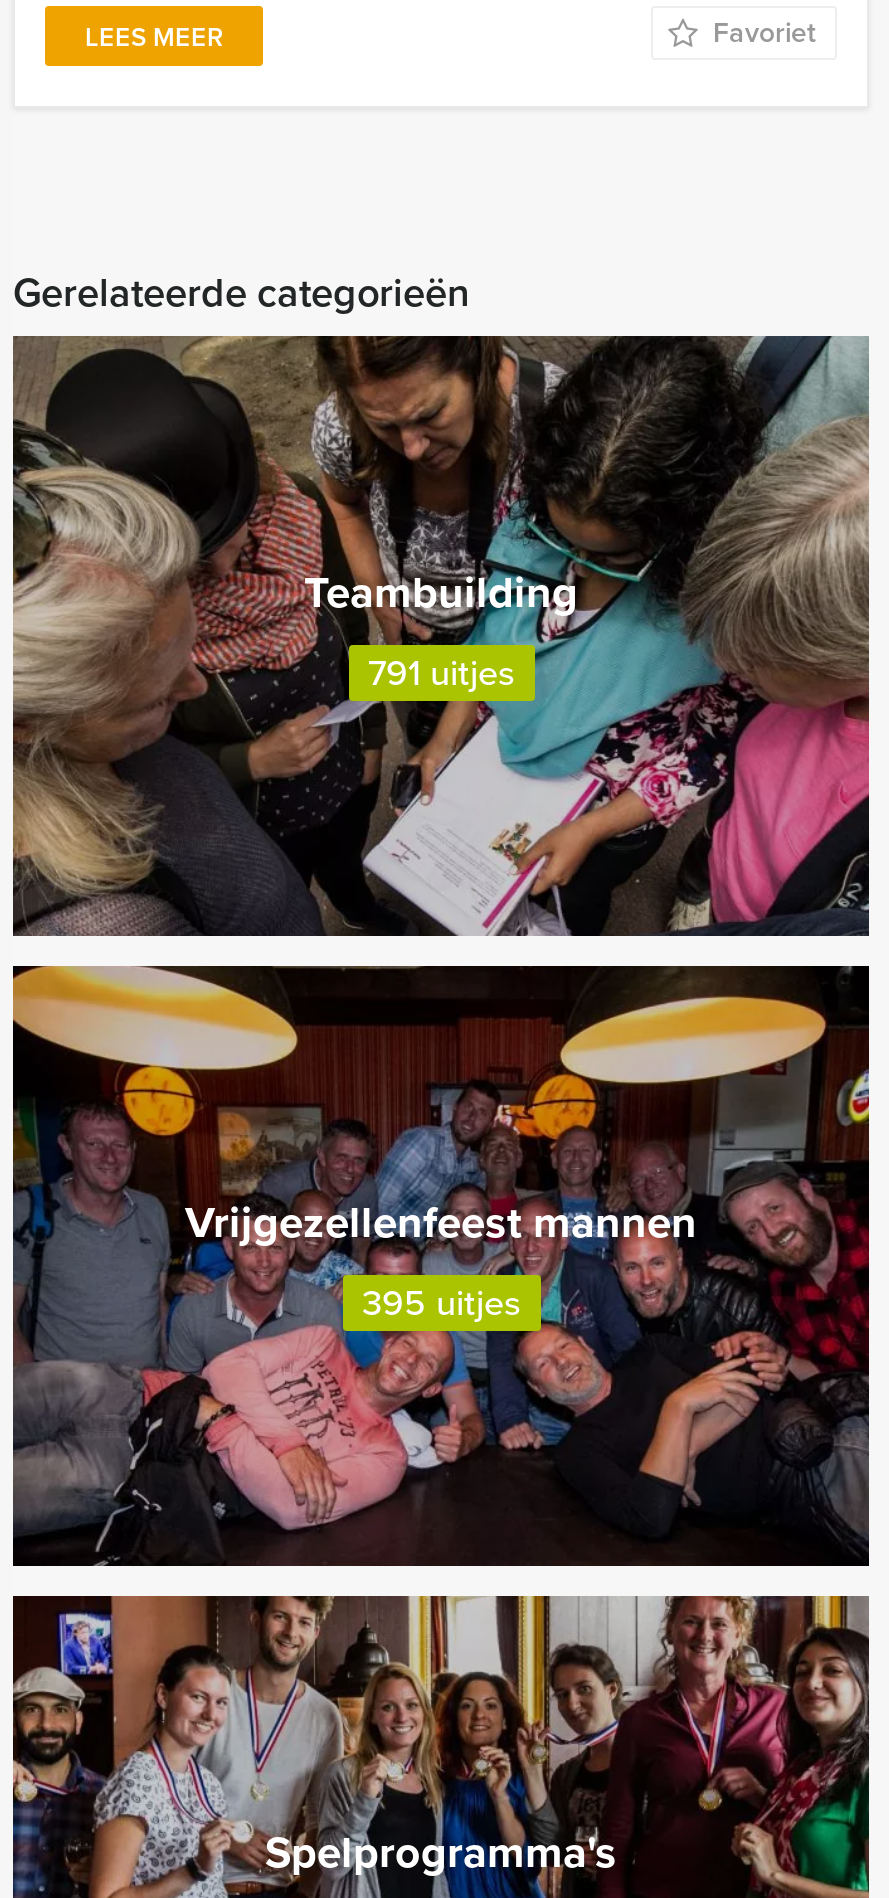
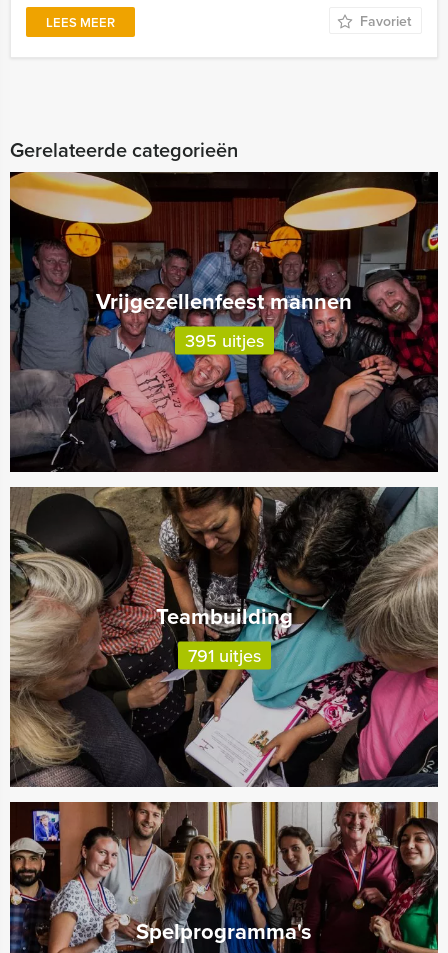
moved [11,334,871,938] -> [10,486,439,788]: [image] | Teambuilding | 791 uitjes
moved [11,962,873,1566] -> [9,170,440,472]: [image] | Vrijgezellenfeest mannen | 395 uitjes

